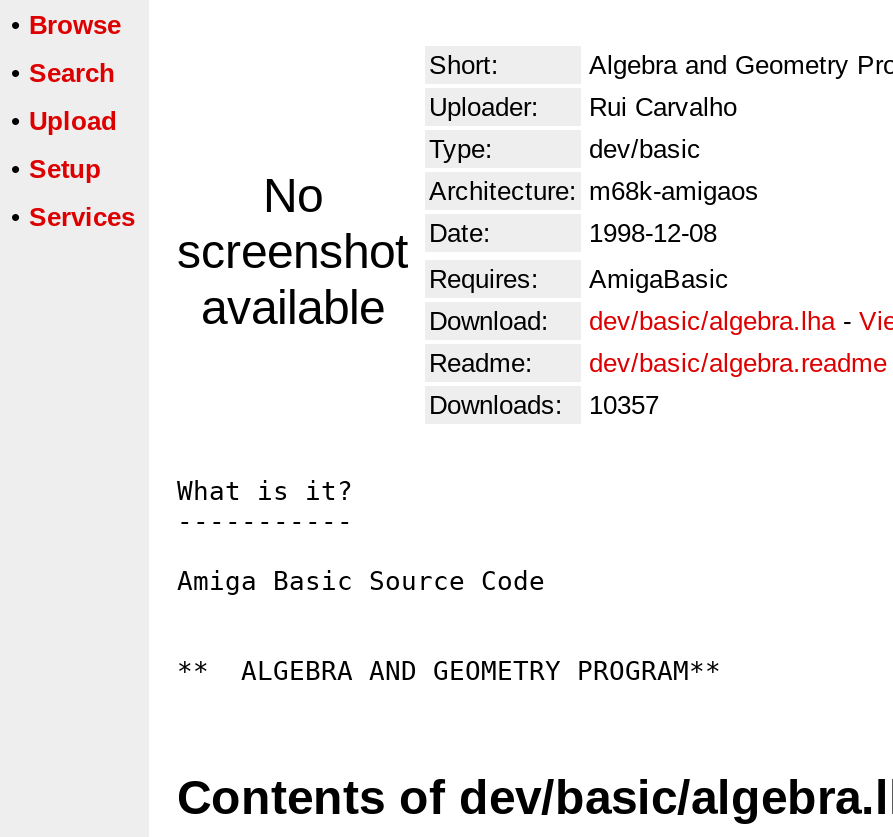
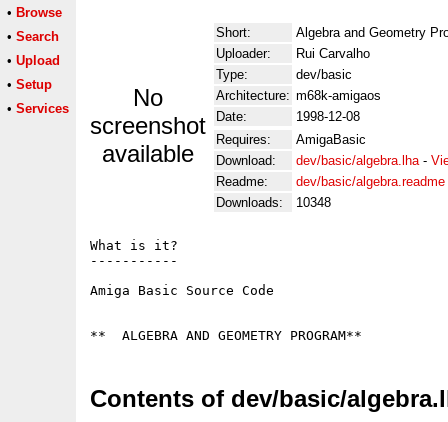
[429,390,659,420] Downloads: 10357 -> [216,195,331,210] Downloads: 10348

